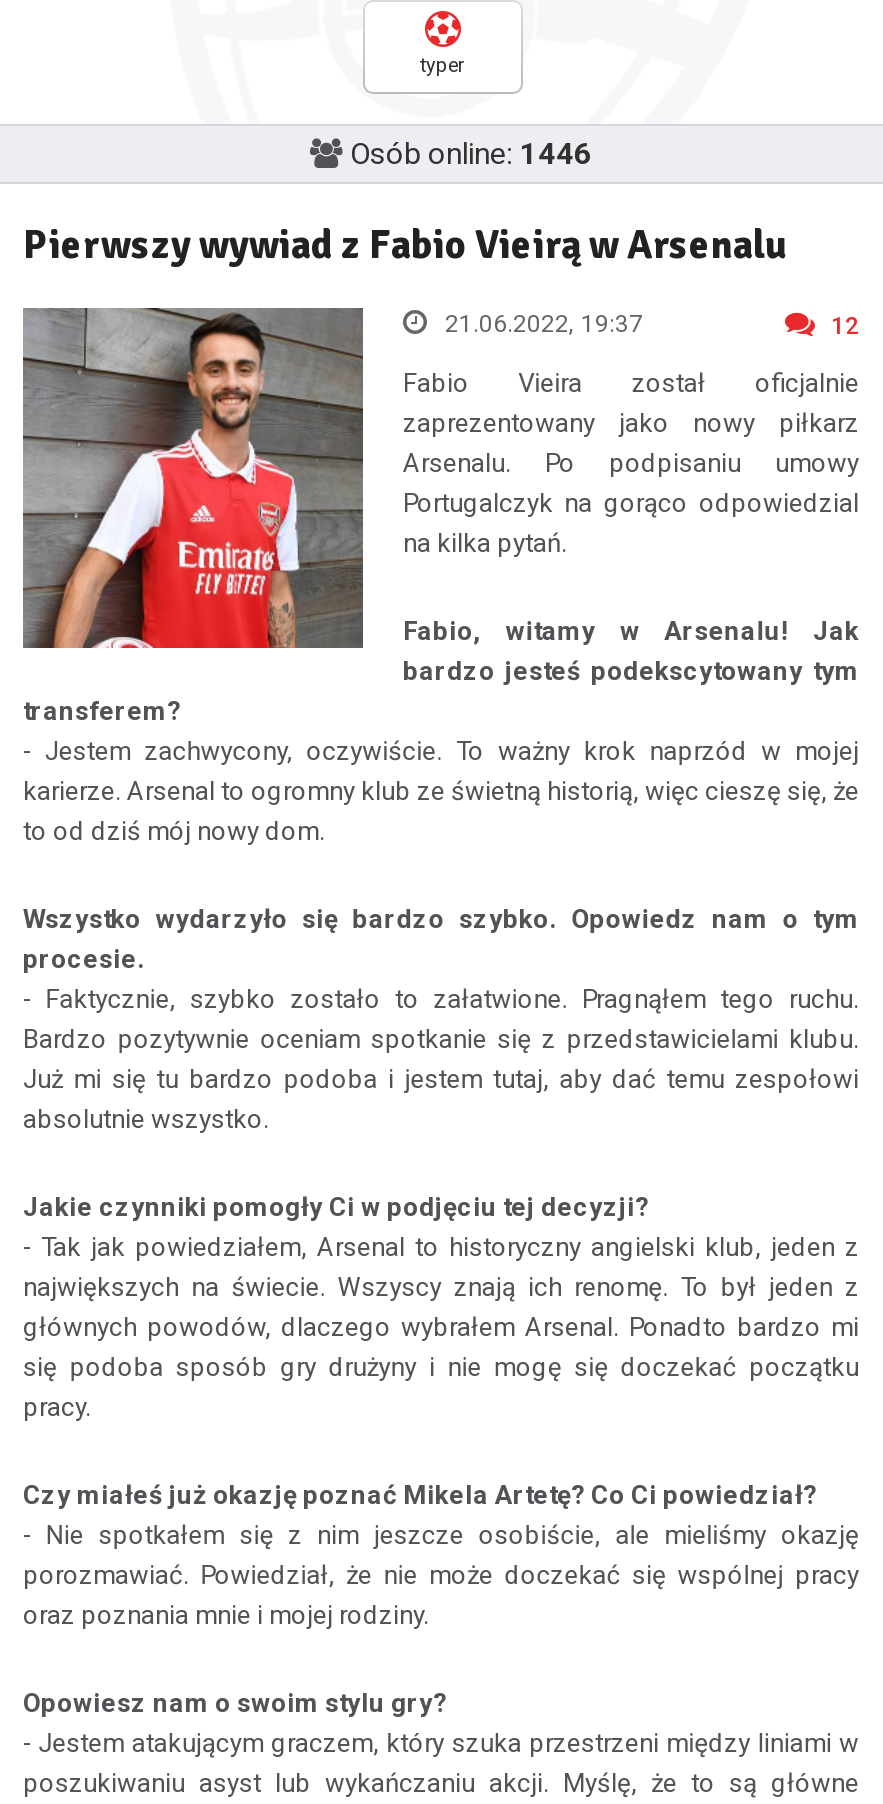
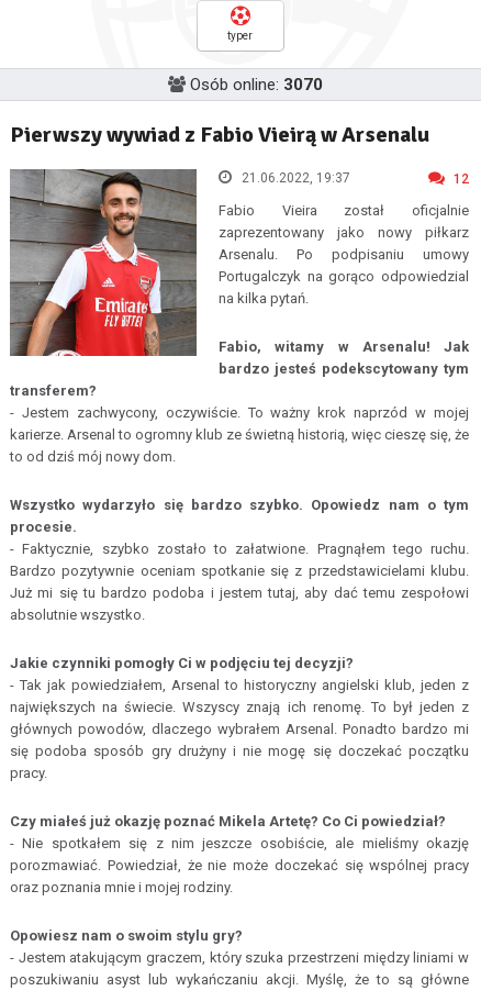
[350,136,592,172] Osób online: 1446 -> [189,75,322,94] Osób online: 3070

